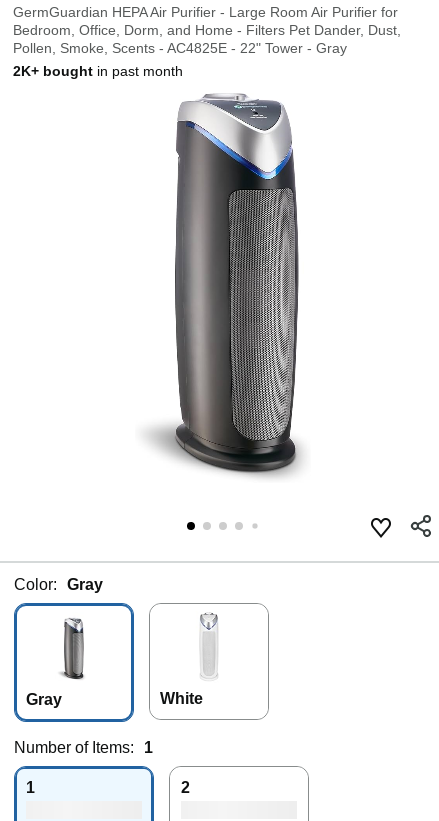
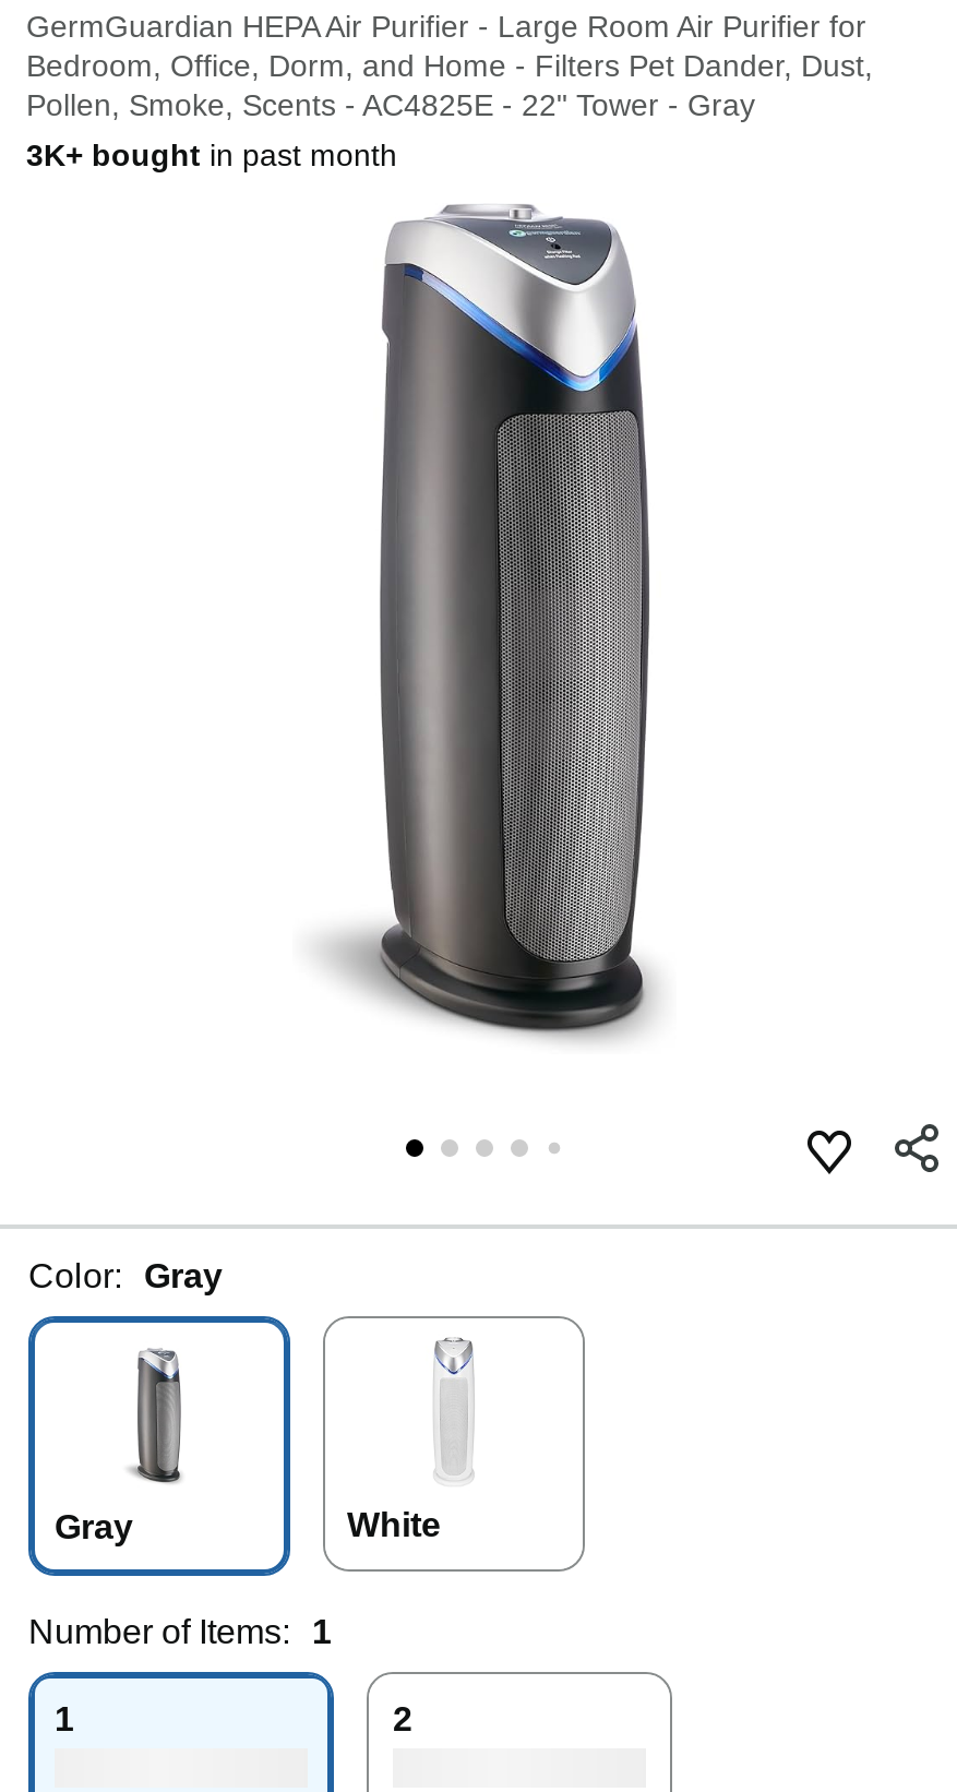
[13,63,183,79] 2K+ bought in past month -> [26,138,397,172] 3K+ bought in past month

